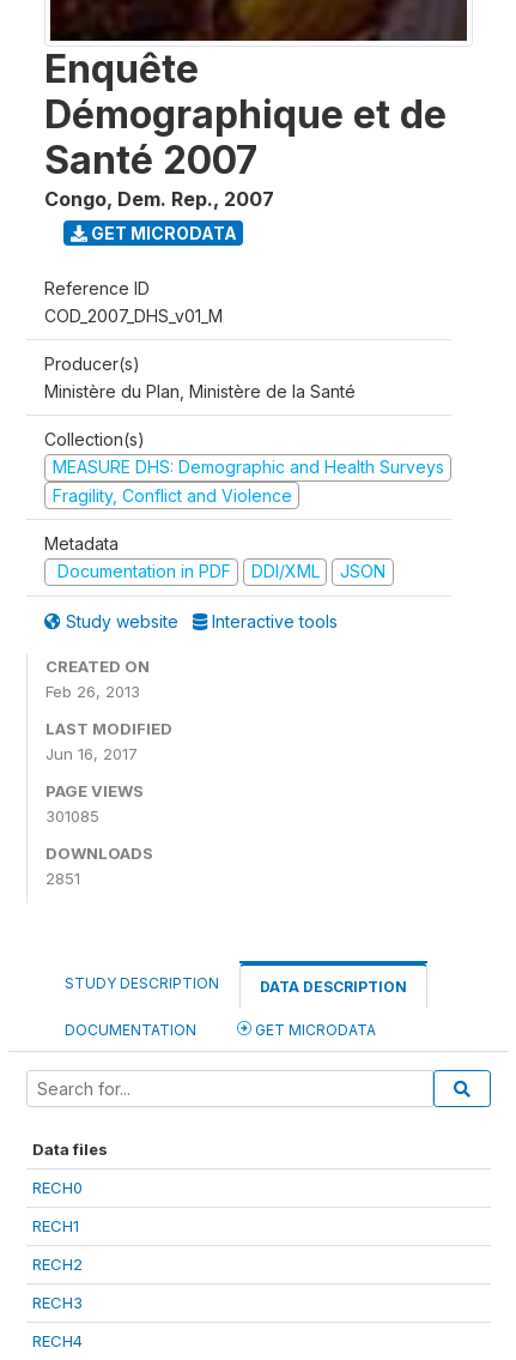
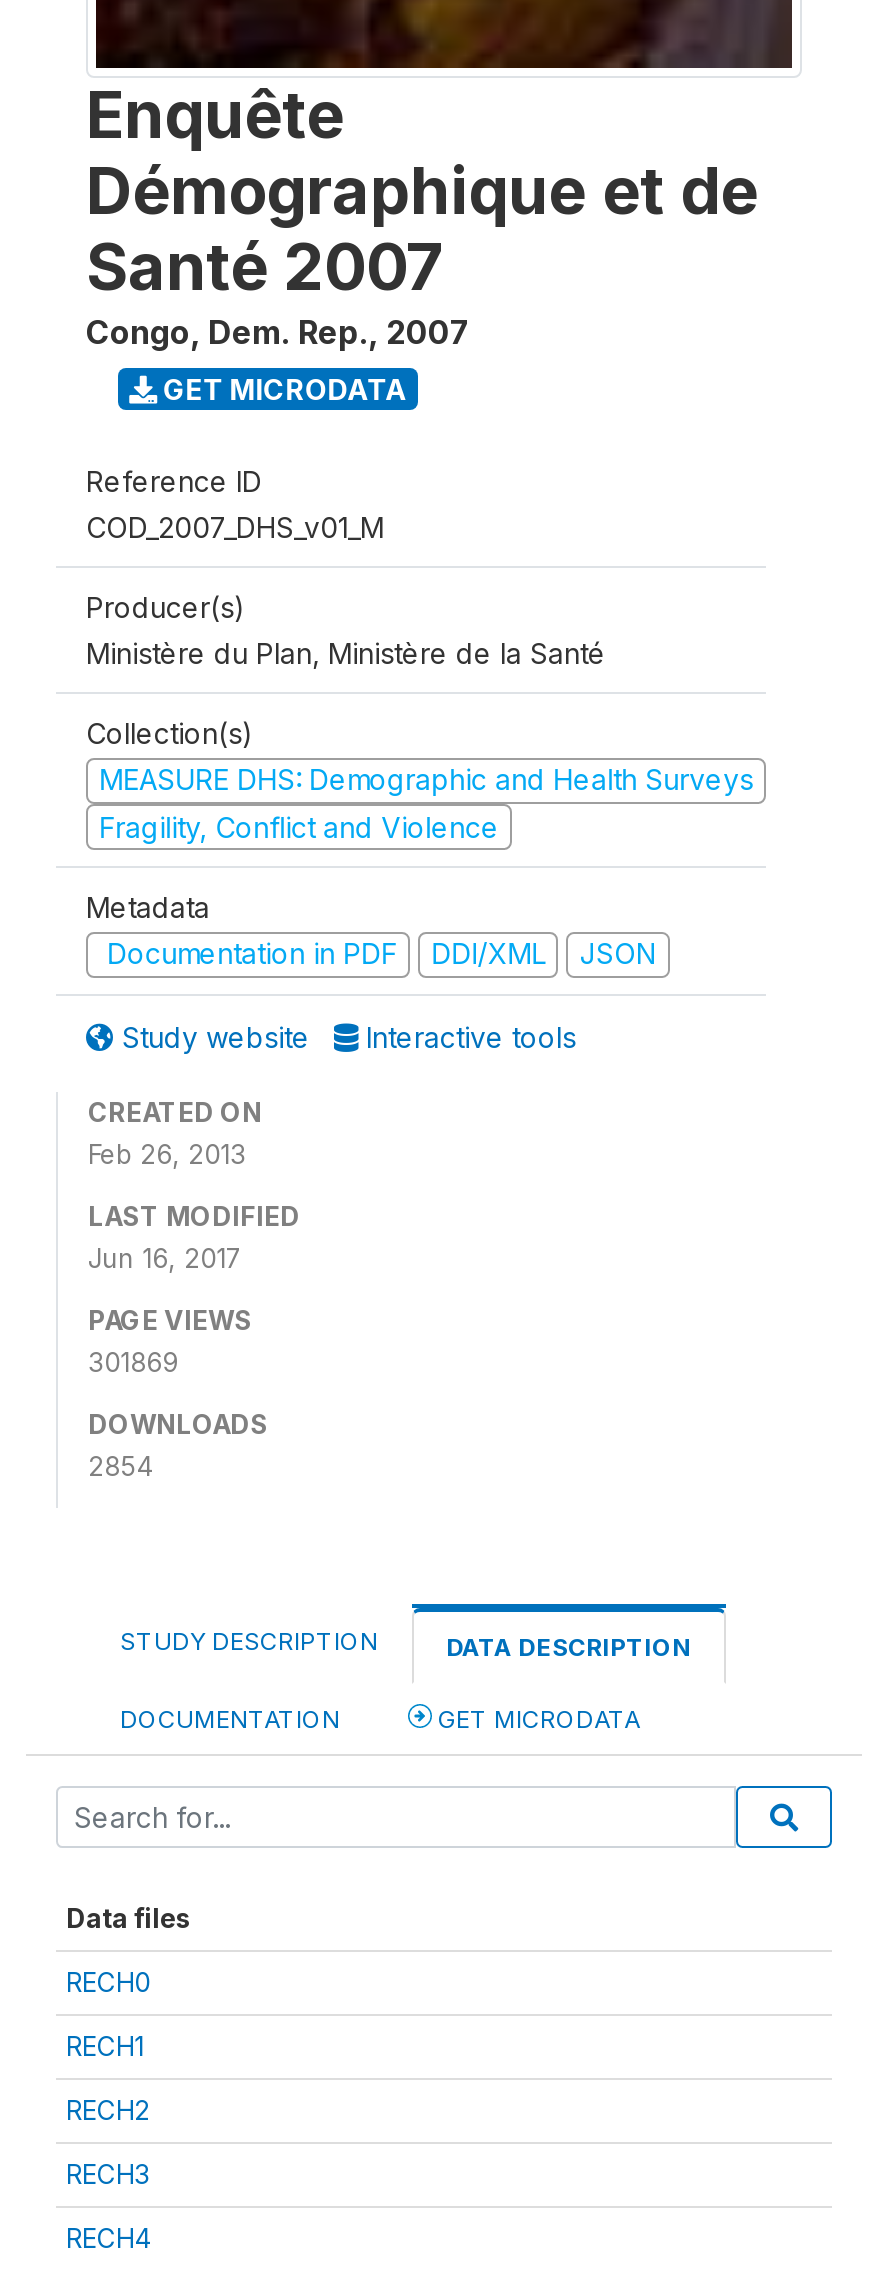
[45,806,99,825] 301085 -> [88,1345,178,1377] 301869
[45,868,80,887] 2851 -> [88,1449,152,1481] 2854

